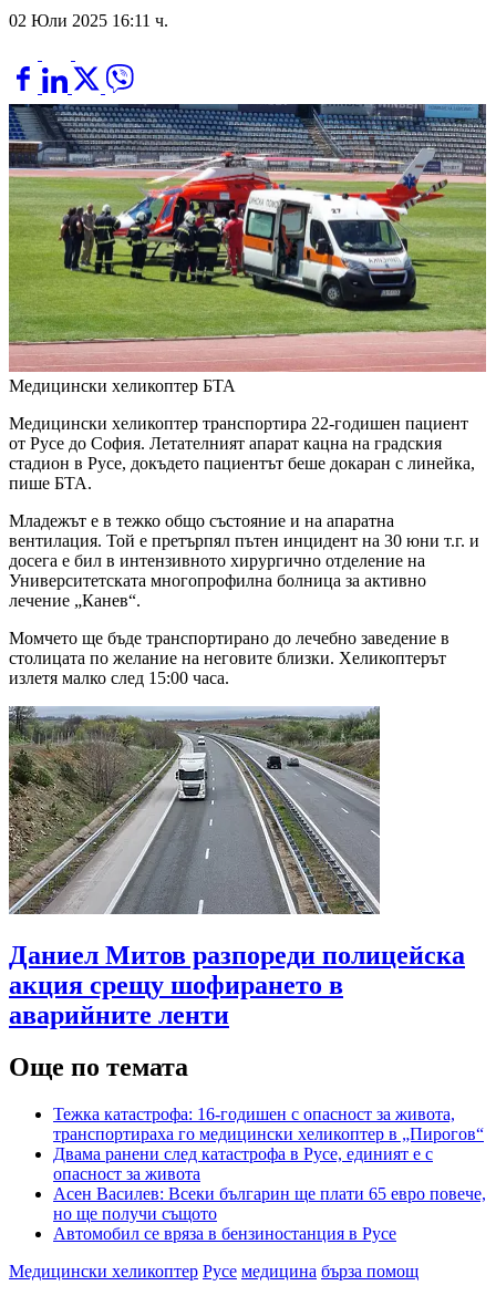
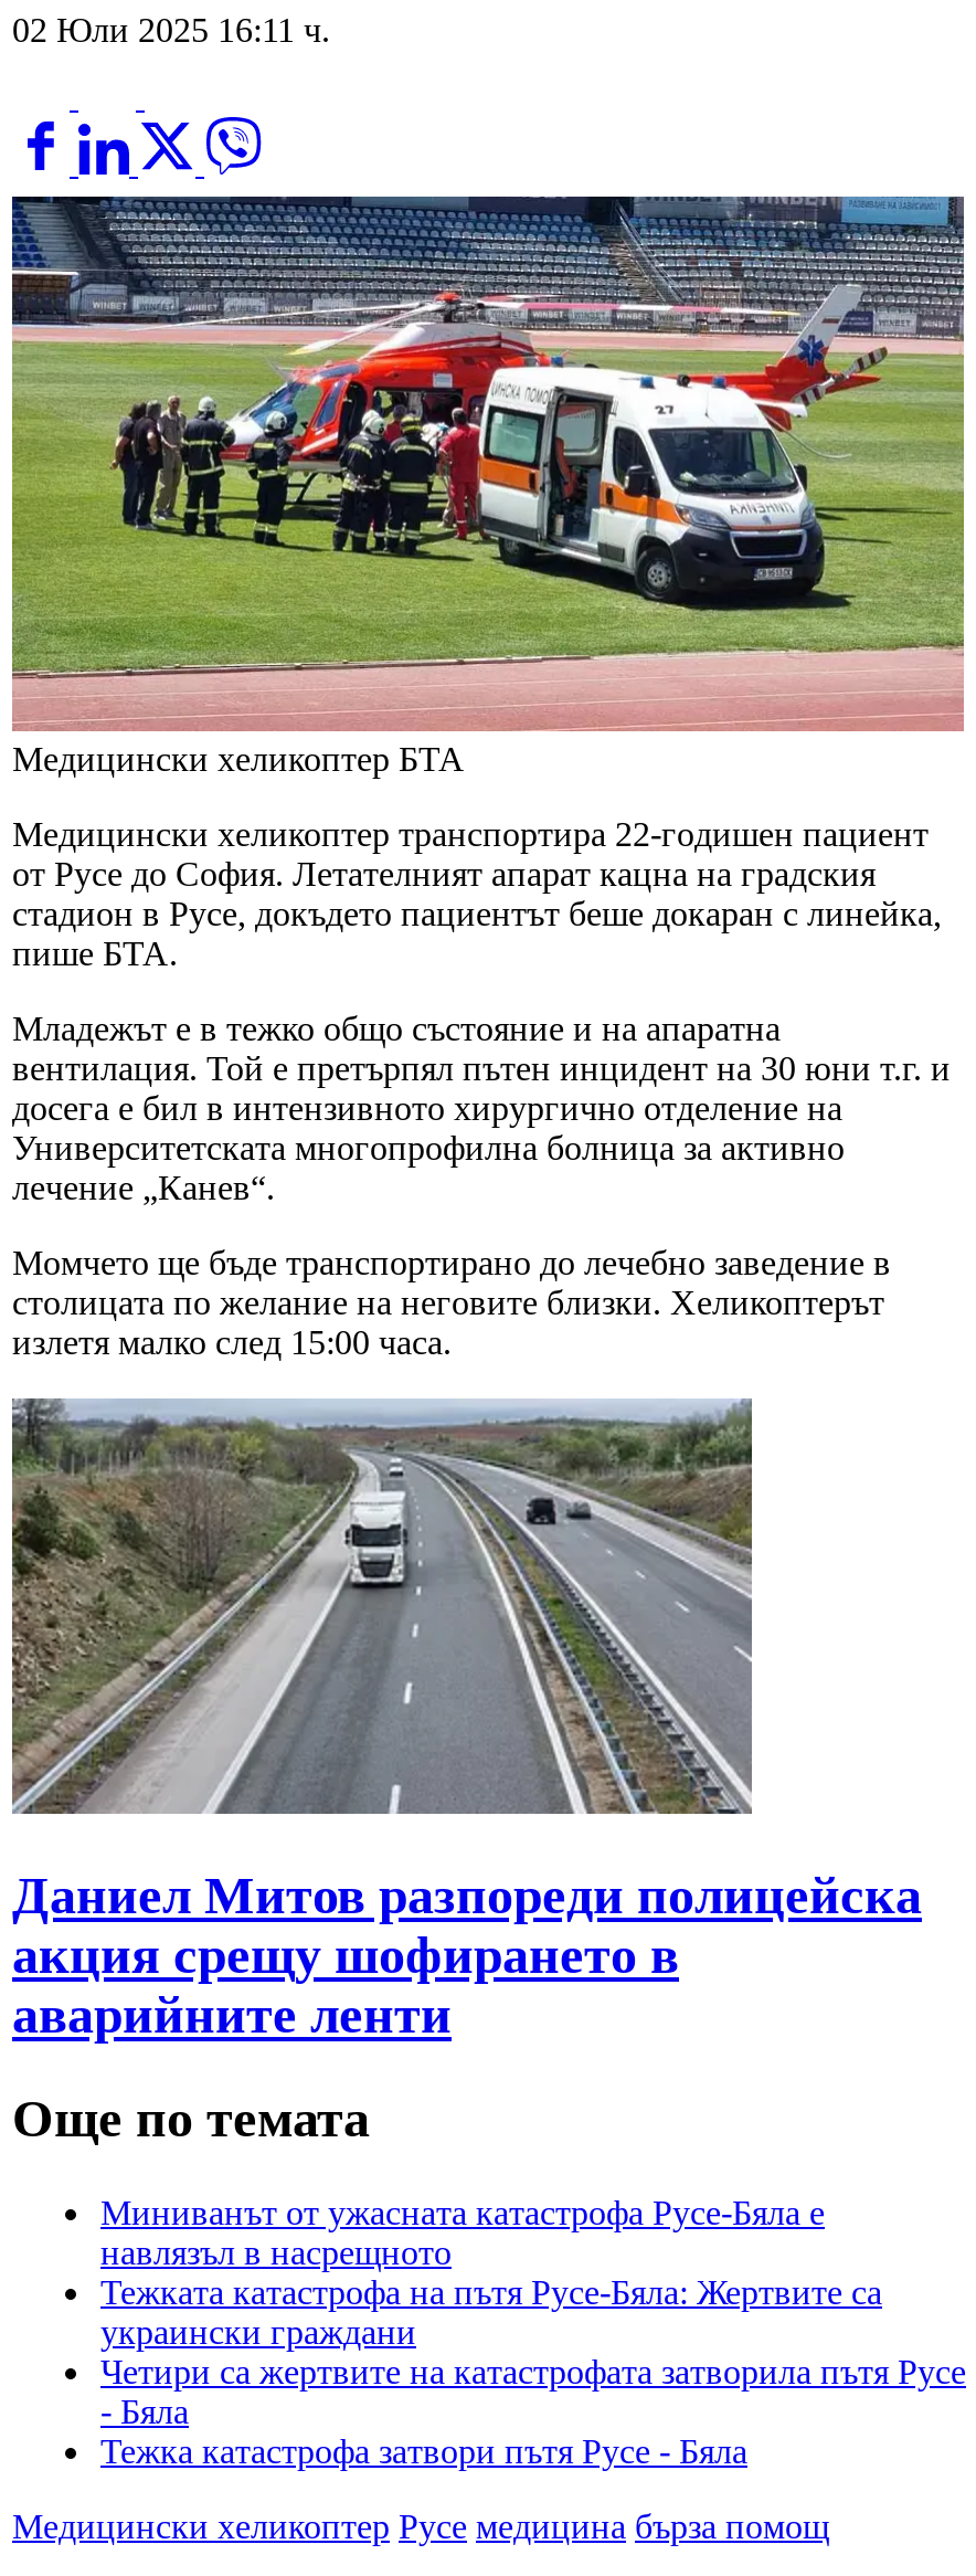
[53,1105,486,1243] Тежка катастрофа: 16-годишен с опасност за живота, | транспортираха го медицински хеликоптер в „Пирогов“ | Двама ранени след катастрофа в Русе, единият е с | опасност за живота | Асен Василев: Всеки българин ще плати 65 евро повече, | но ще получи същото | Автомобил се вряза в бензиностанция в Русе -> [100,2194,966,2470] Миниванът от ужасната катастрофа Русе-Бяла е | навлязъл в насрещното | Тежката катастрофа на пътя Русе-Бяла: Жертвите са | украински граждани | Четири са жертвите на катастрофата затворила пътя Русе | - Бяла | Тежка катастрофа затвори пътя Русе - Бяла

